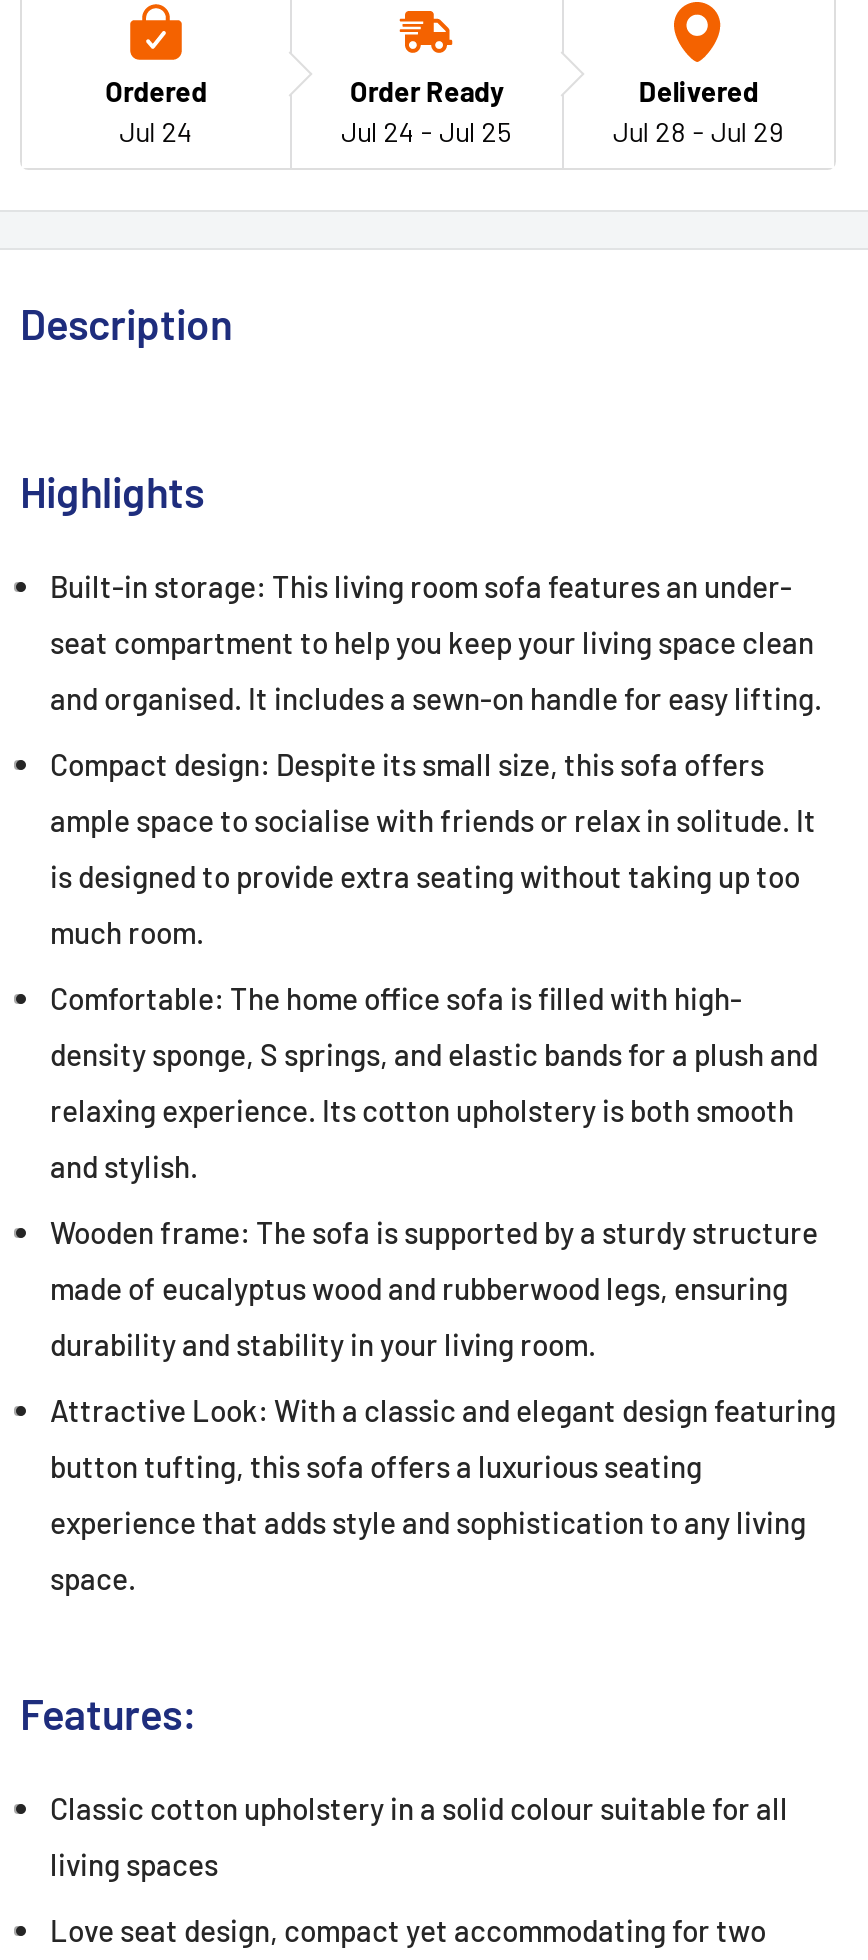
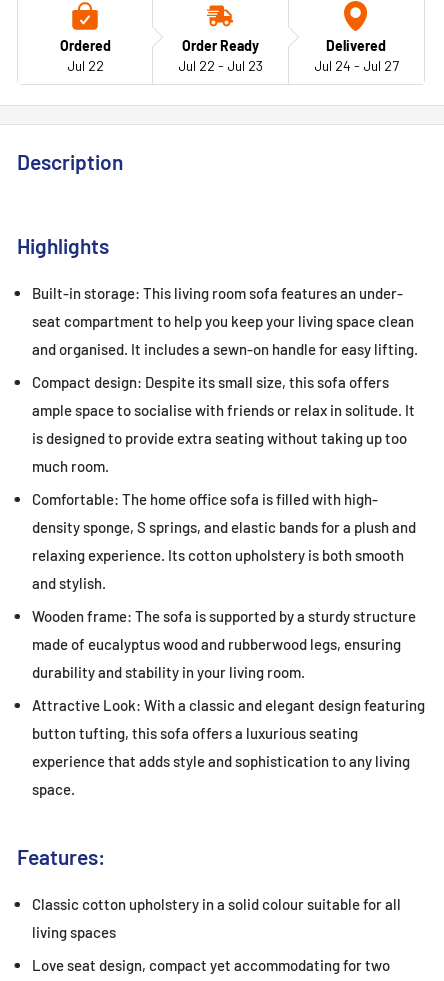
[119,113,193,147] Jul 24 -> [67,56,104,73] Jul 22
[341,113,513,147] Jul 24 - Jul 25 -> [178,56,263,73] Jul 22 - Jul 23
[613,113,785,147] Jul 28 - Jul 29 -> [314,56,399,73] Jul 24 - Jul 27

